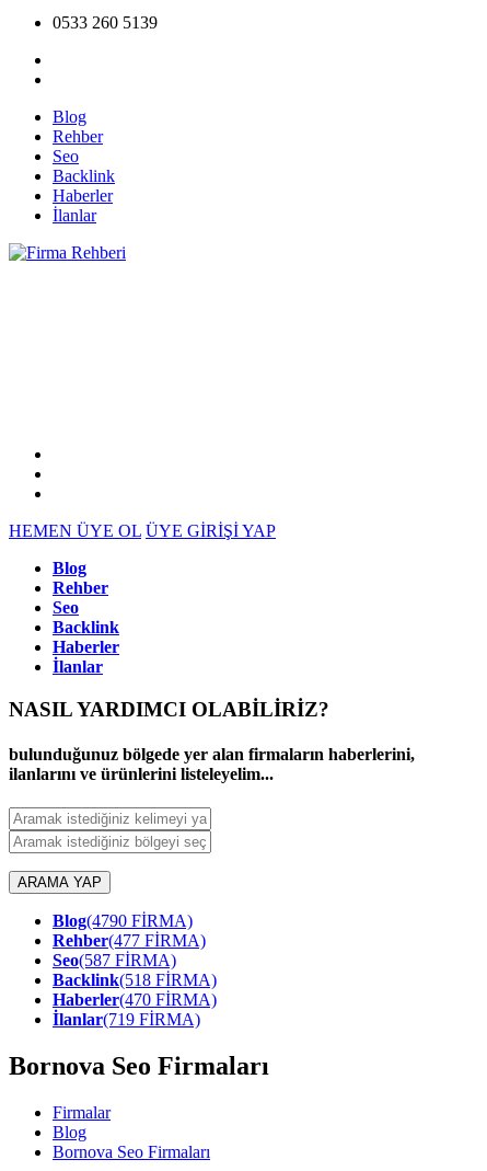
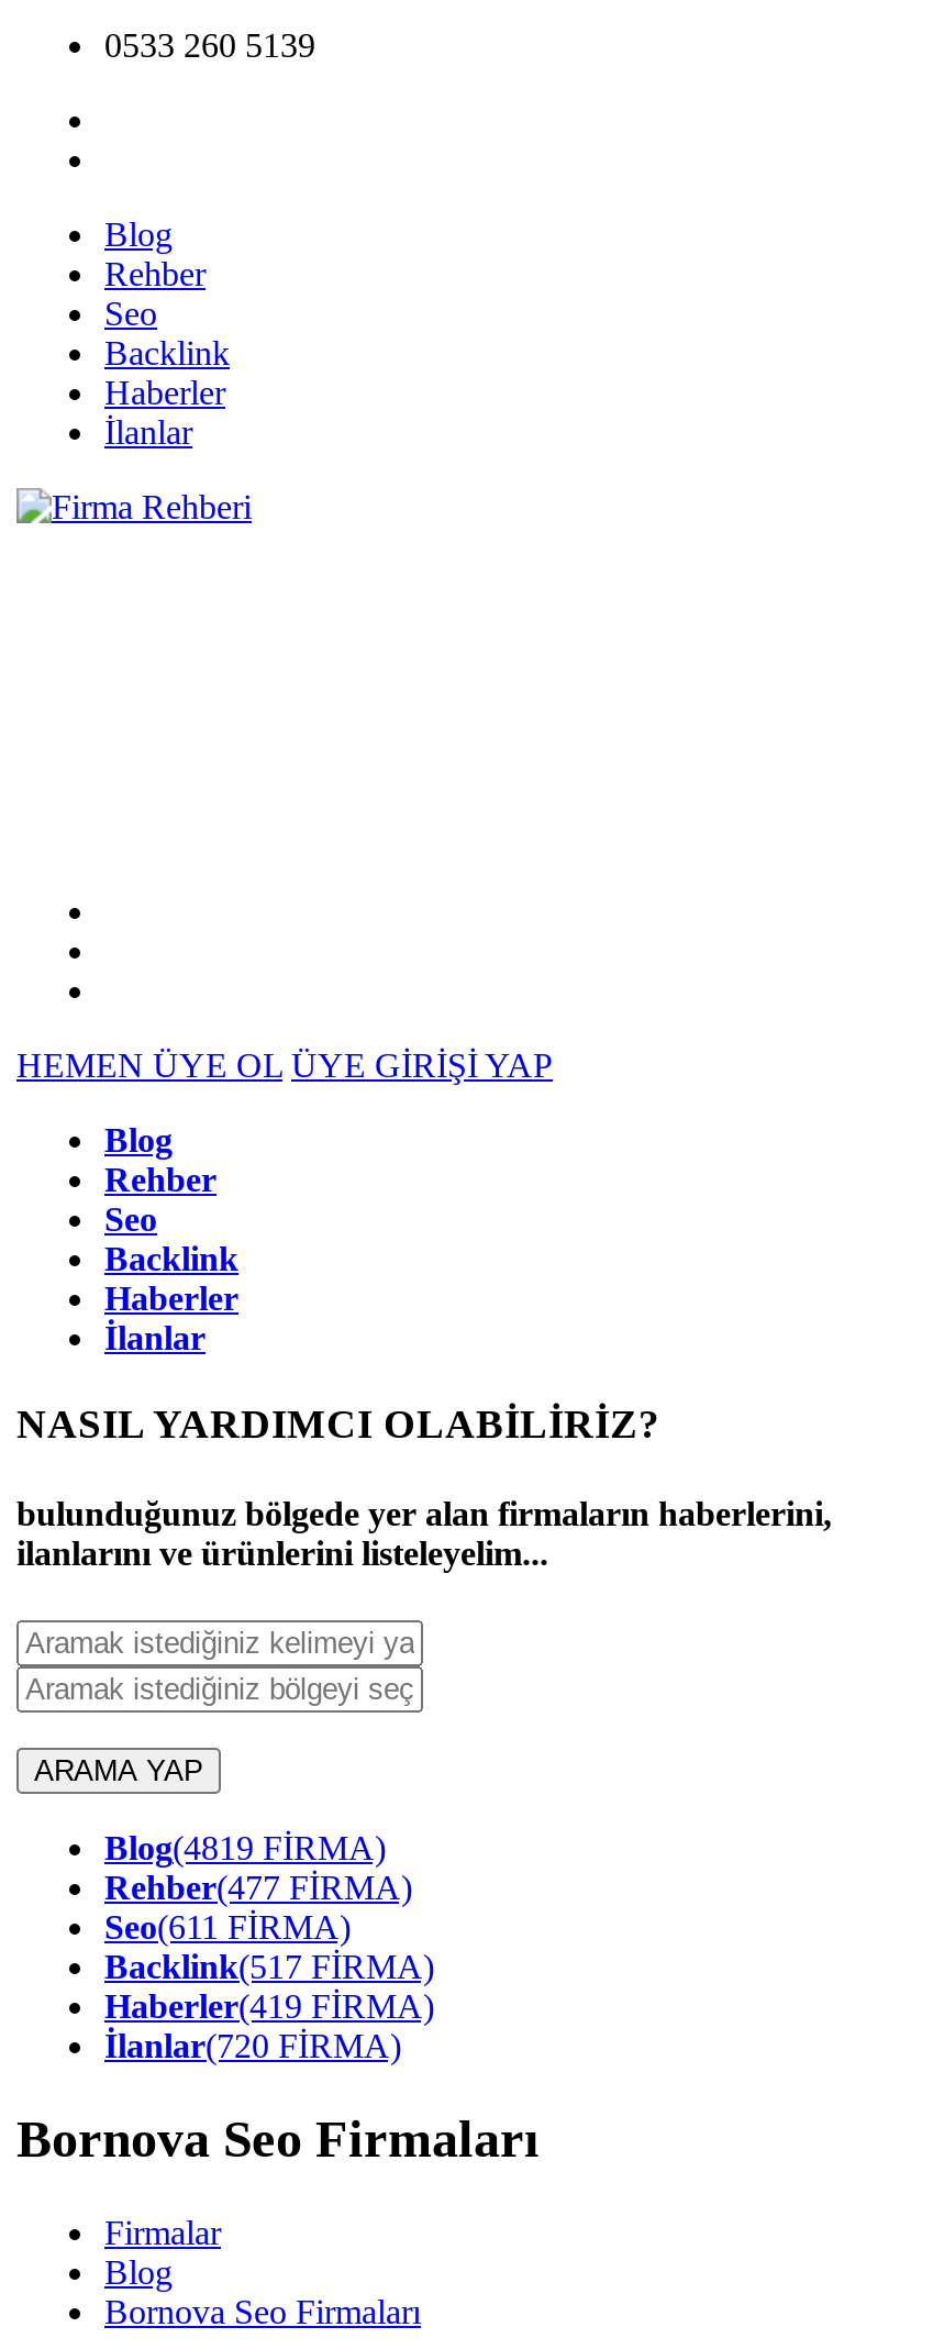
[53,912,193,930] Blog(4790 FİRMA) -> [104,1830,386,1867] Blog(4819 FİRMA)
[53,951,176,970] Seo(587 FİRMA) -> [104,1909,351,1946] Seo(611 FİRMA)
[53,971,217,989] Backlink(518 FİRMA) -> [104,1948,434,1986] Backlink(517 FİRMA)
[53,990,217,1009] Haberler(470 FİRMA) -> [104,1988,434,2025] Haberler(419 FİRMA)
[53,1010,200,1029] İlanlar(719 FİRMA) -> [104,2027,401,2065] İlanlar(720 FİRMA)

